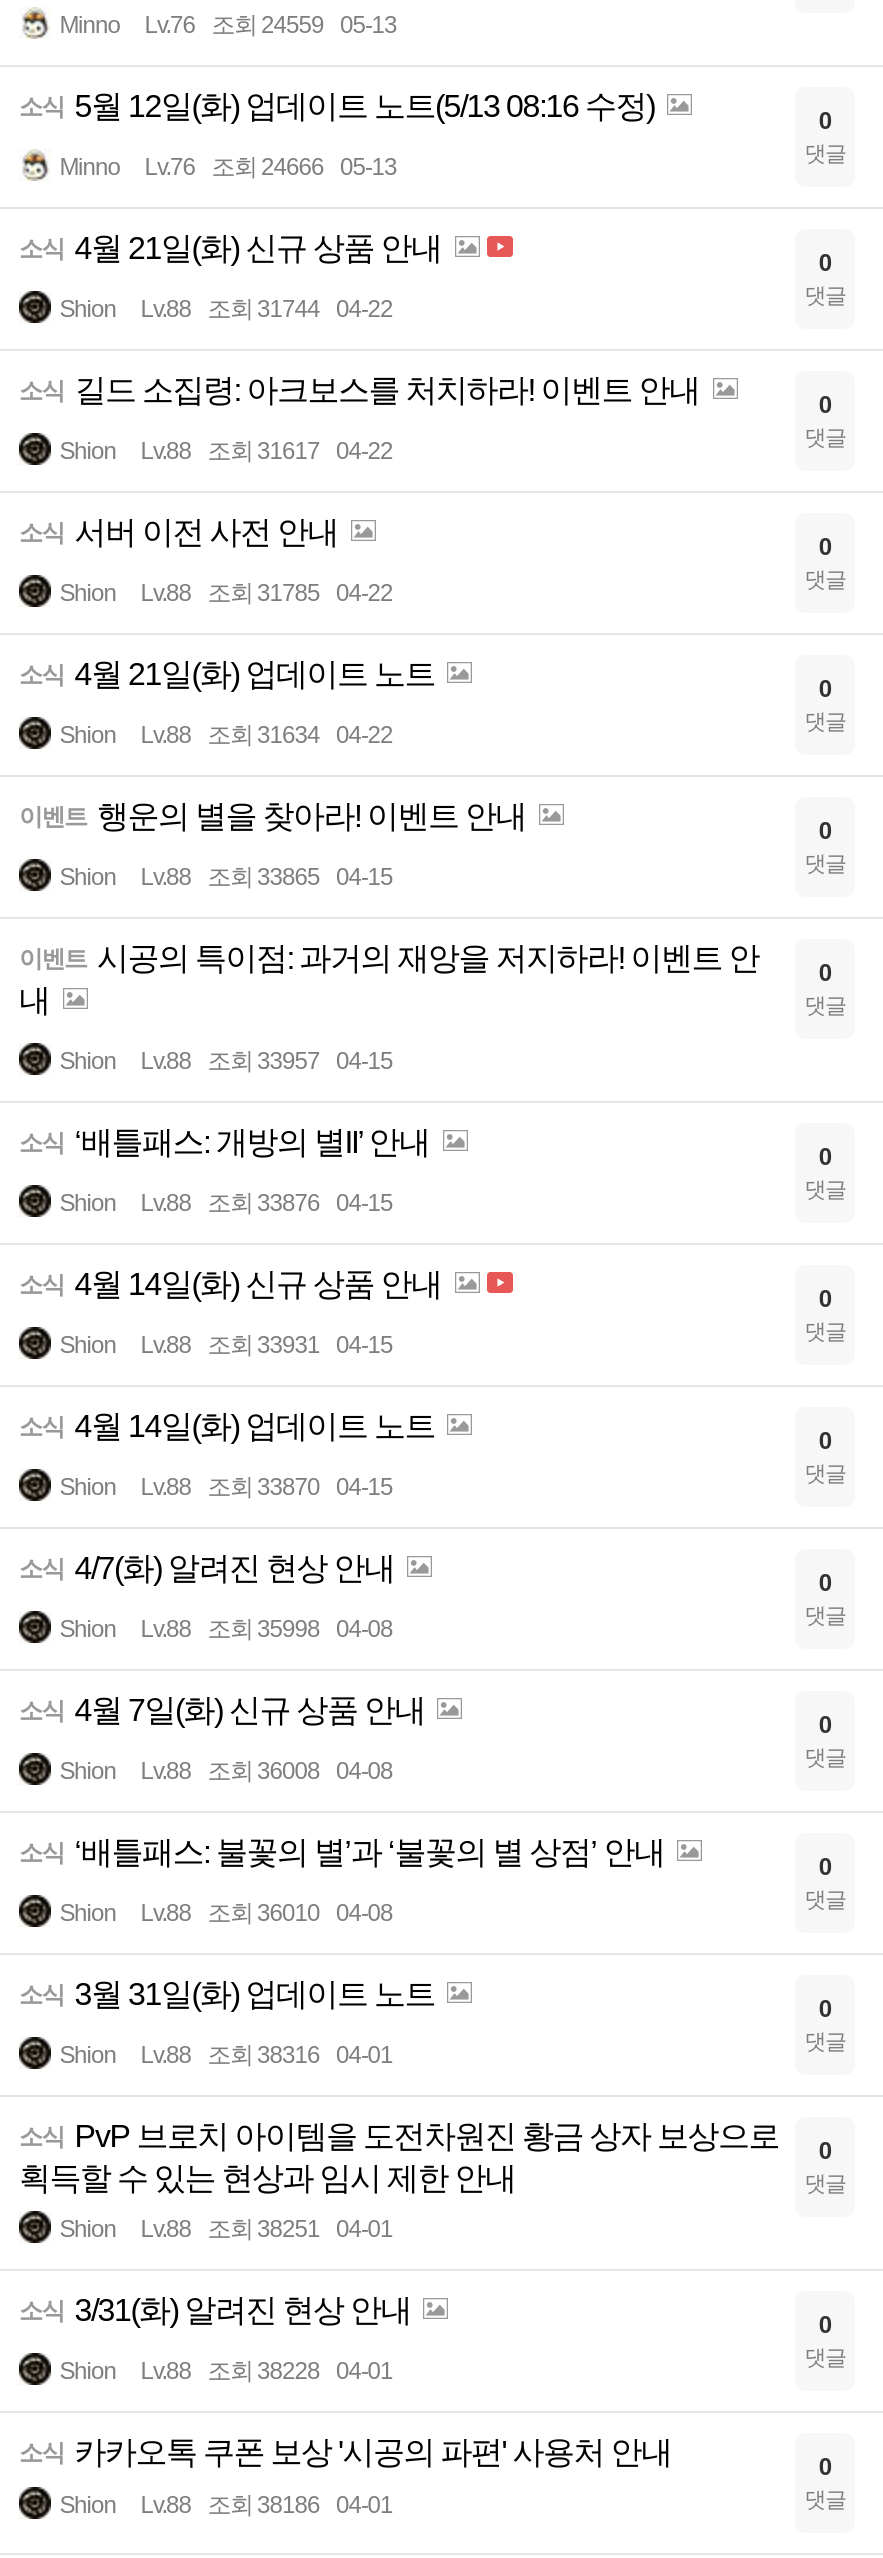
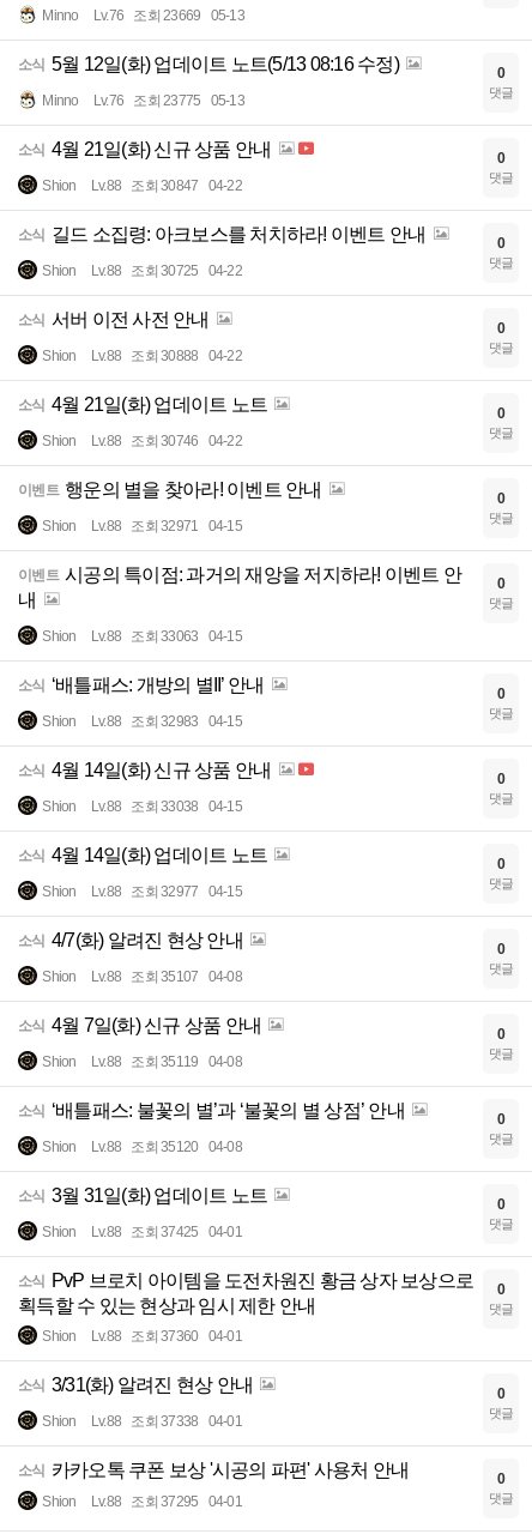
[59,11,397,39] Minno Lv.76 조회 24559 05-13 -> [42,7,244,24] Minno Lv.76 조회 23669 05-13
[59,153,397,181] Minno Lv.76 조회 24666 05-13 -> [42,92,244,109] Minno Lv.76 조회 23775 05-13
[59,295,393,323] Shion Lv.88 조회 31744 04-22 -> [42,177,242,194] Shion Lv.88 조회 30847 04-22
[59,437,393,465] Shion Lv.88 조회 31617 04-22 -> [42,262,242,279] Shion Lv.88 조회 30725 04-22
[59,579,393,607] Shion Lv.88 조회 31785 04-22 -> [42,348,242,364] Shion Lv.88 조회 30888 04-22
[59,721,393,749] Shion Lv.88 조회 31634 04-22 -> [42,433,242,449] Shion Lv.88 조회 30746 04-22
[59,863,393,891] Shion Lv.88 조회 33865 04-15 -> [42,518,242,535] Shion Lv.88 조회 32971 04-15
[59,1047,393,1075] Shion Lv.88 조회 33957 04-15 -> [42,628,242,645] Shion Lv.88 조회 33063 04-15
[59,1189,393,1217] Shion Lv.88 조회 33876 04-15 -> [42,713,242,730] Shion Lv.88 조회 32983 04-15
[59,1331,393,1359] Shion Lv.88 조회 33931 04-15 -> [42,798,242,815] Shion Lv.88 조회 33038 04-15
[59,1473,393,1501] Shion Lv.88 조회 33870 04-15 -> [42,883,242,900] Shion Lv.88 조회 32977 04-15
[59,1615,393,1643] Shion Lv.88 조회 35998 04-08 -> [42,968,242,985] Shion Lv.88 조회 35107 04-08
[59,1757,393,1785] Shion Lv.88 조회 36008 04-08 -> [42,1053,242,1070] Shion Lv.88 조회 35119 04-08
[59,1899,393,1927] Shion Lv.88 조회 36010 04-08 -> [42,1139,242,1155] Shion Lv.88 조회 35120 04-08
[59,2041,393,2069] Shion Lv.88 조회 38316 04-01 -> [42,1224,242,1240] Shion Lv.88 조회 37425 04-01
[59,2215,393,2243] Shion Lv.88 조회 38251 04-01 -> [42,1328,242,1345] Shion Lv.88 조회 37360 04-01
[59,2357,393,2385] Shion Lv.88 조회 38228 04-01 -> [42,1413,242,1430] Shion Lv.88 조회 37338 04-01
[59,2491,393,2519] Shion Lv.88 조회 38186 04-01 -> [42,1493,242,1510] Shion Lv.88 조회 37295 04-01

